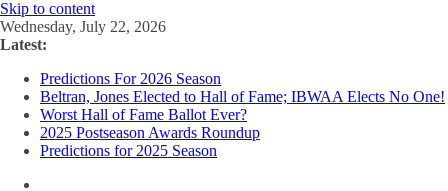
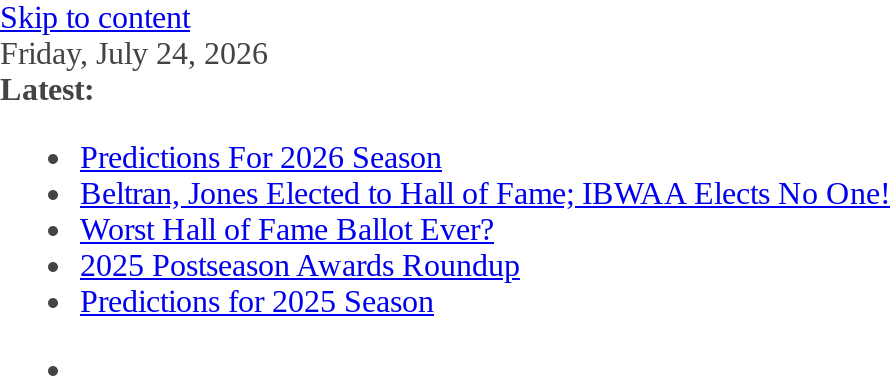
[0,18,166,35] Wednesday, July 22, 2026 -> [0,36,268,70] Friday, July 24, 2026

